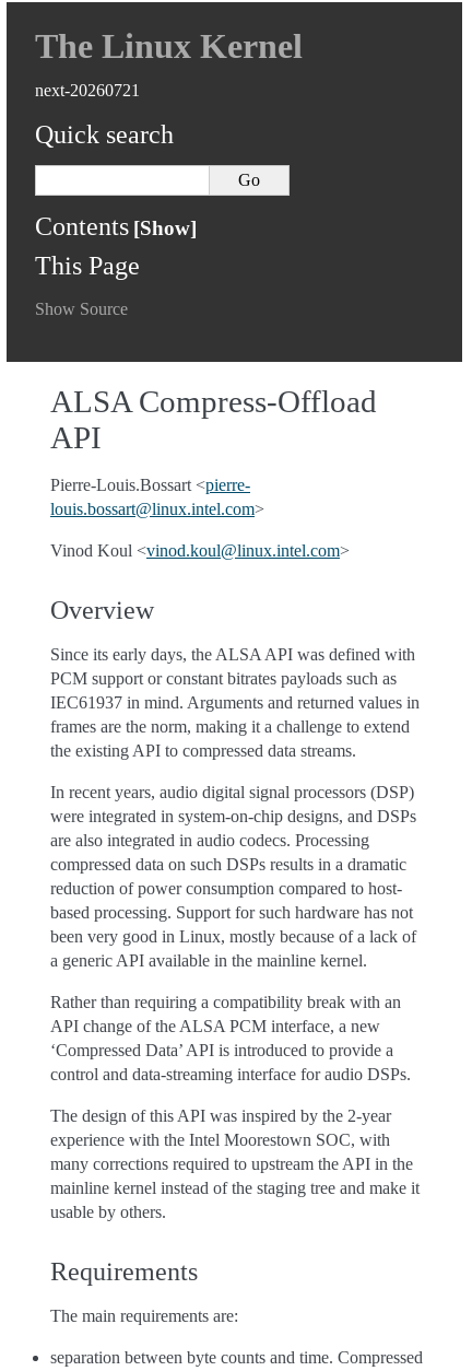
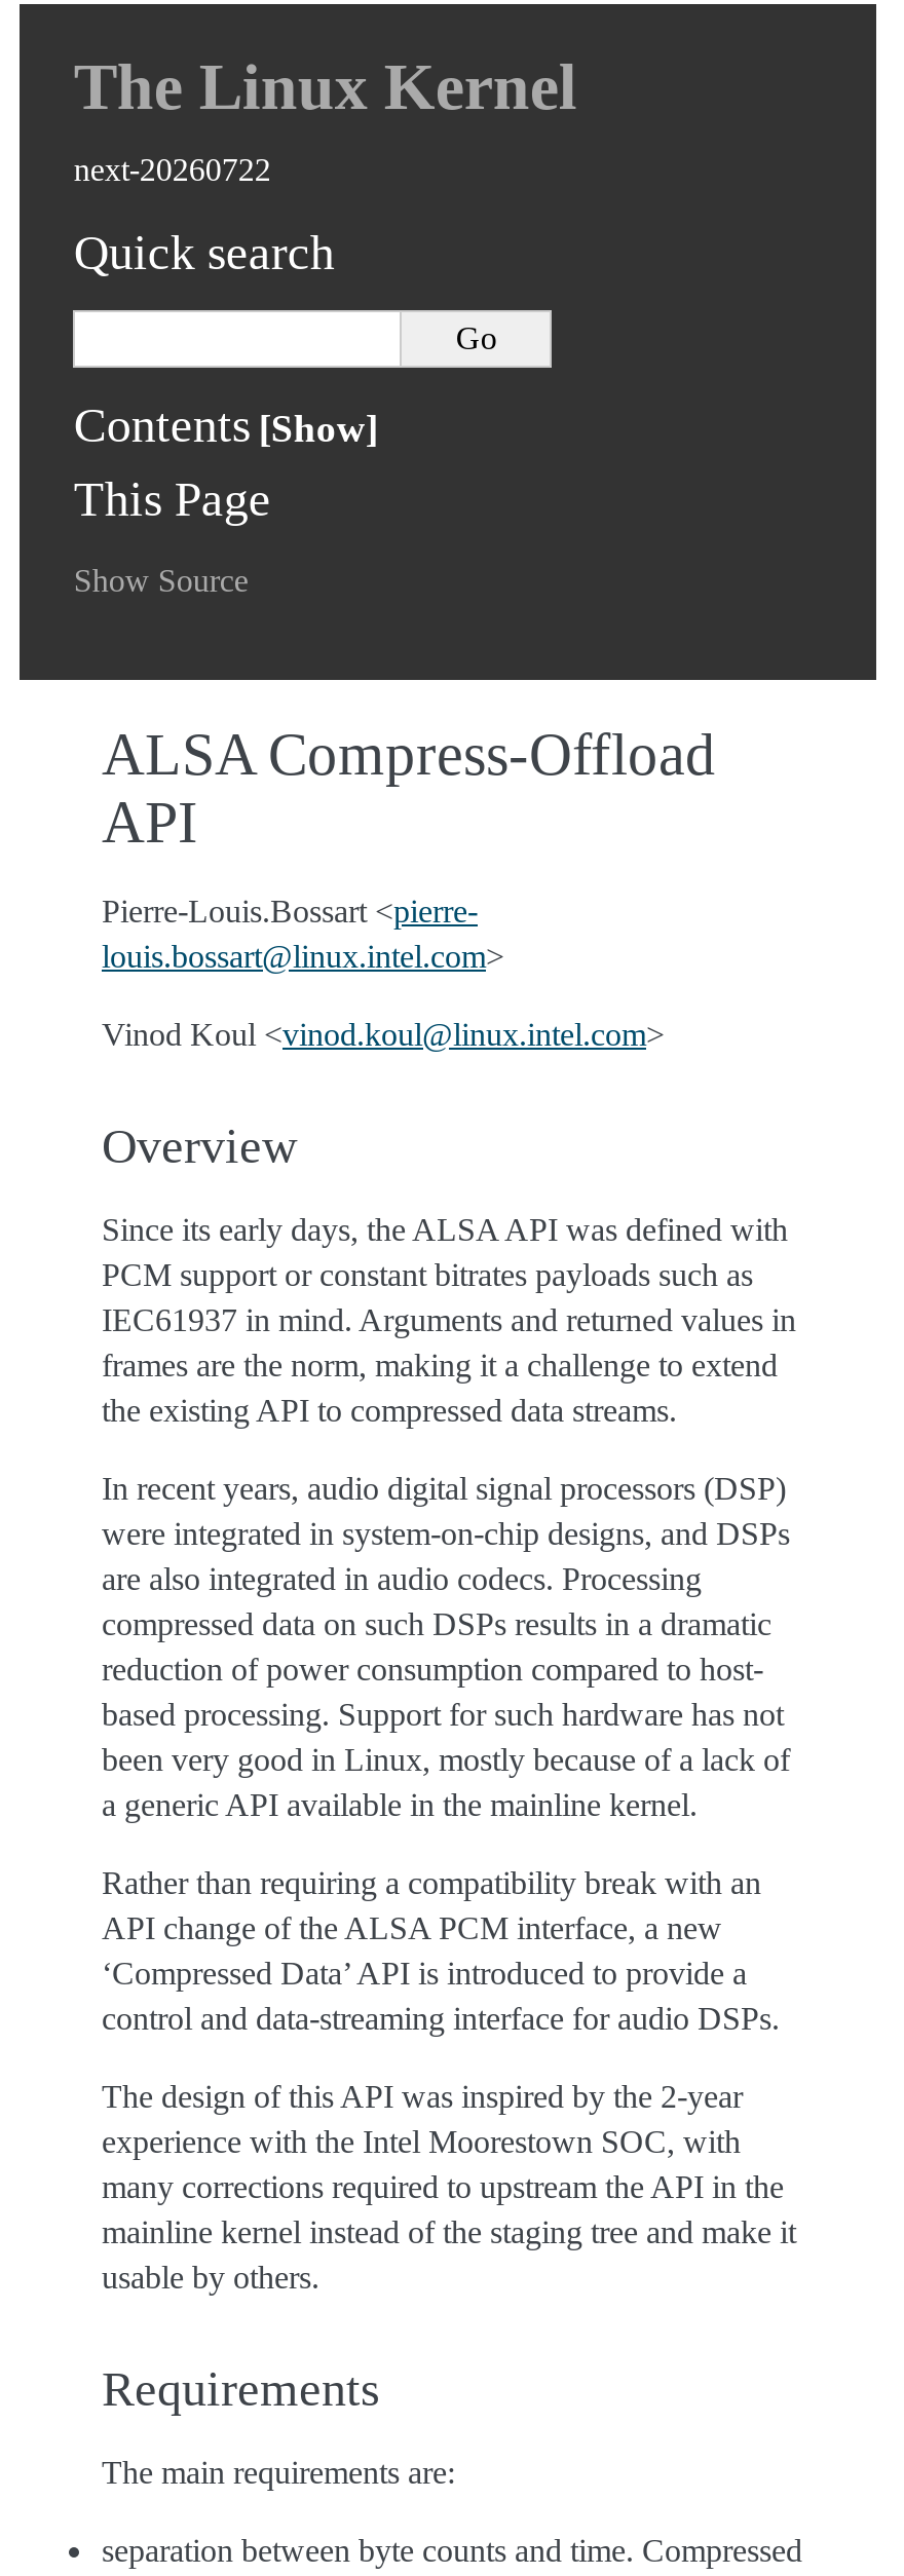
[35,81,140,99] next-20260721 -> [74,152,271,187] next-20260722

